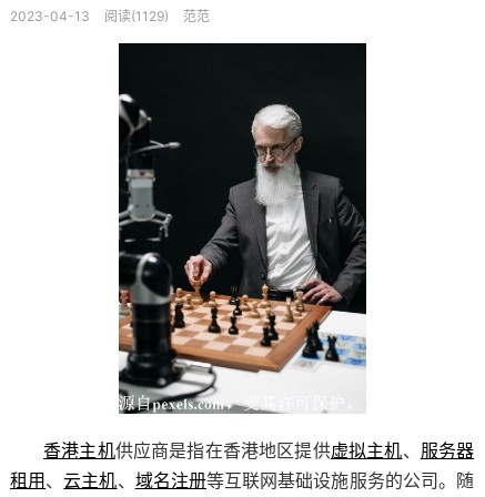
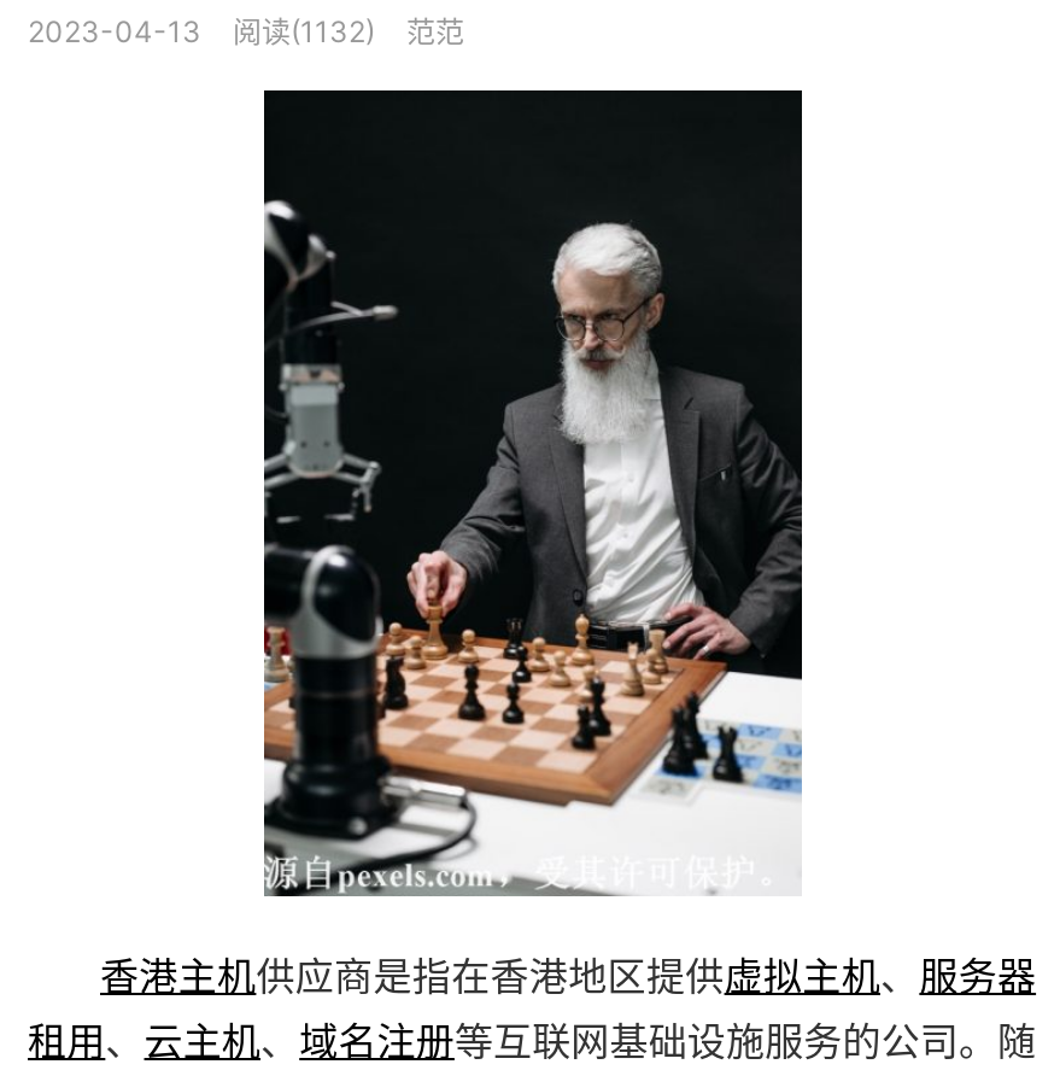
[104,8,169,24] 阅读(1129) -> [233,13,375,49] 阅读(1132)

